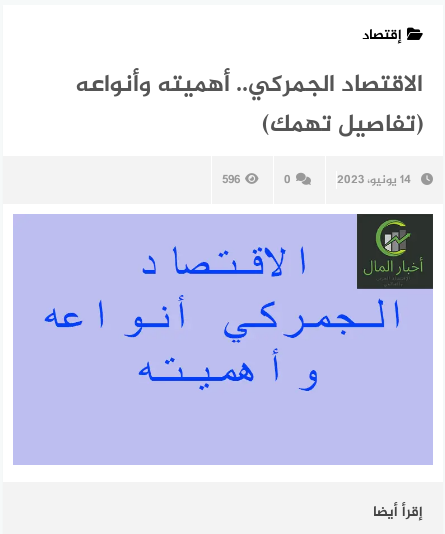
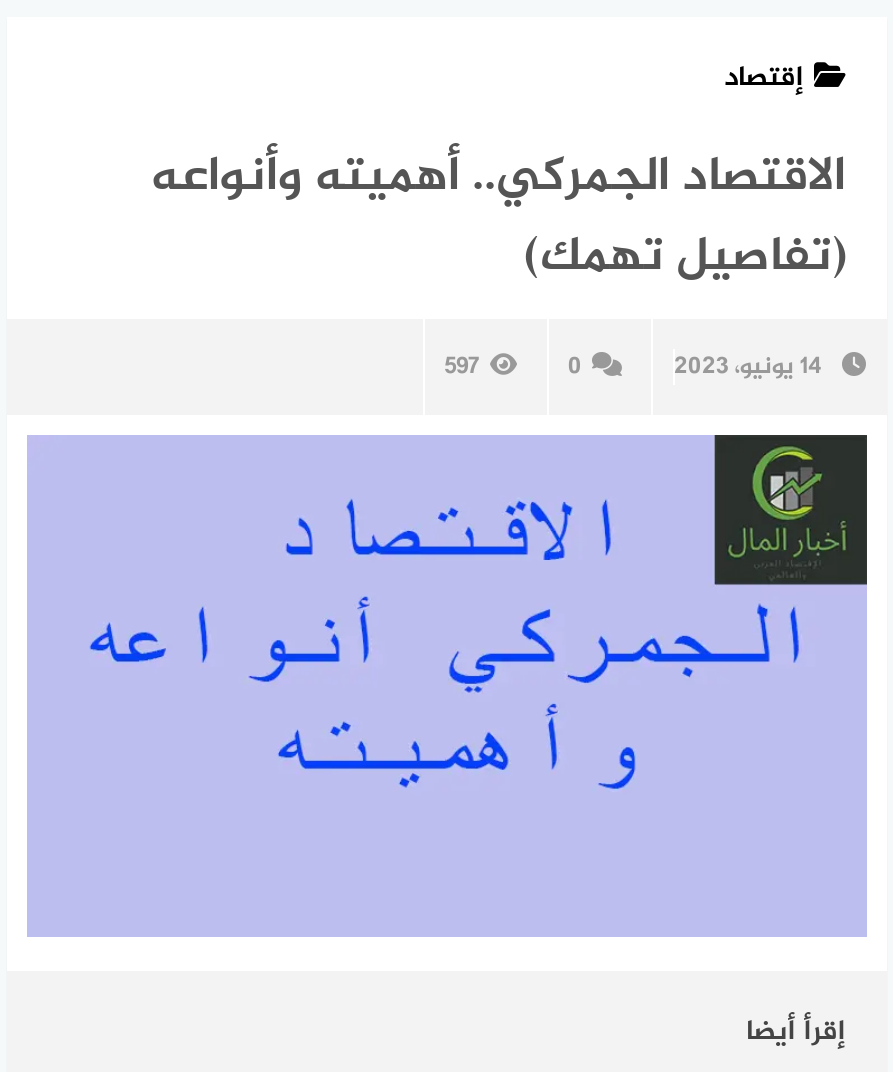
[221,170,239,190] 596 -> [444,347,480,387] 597

